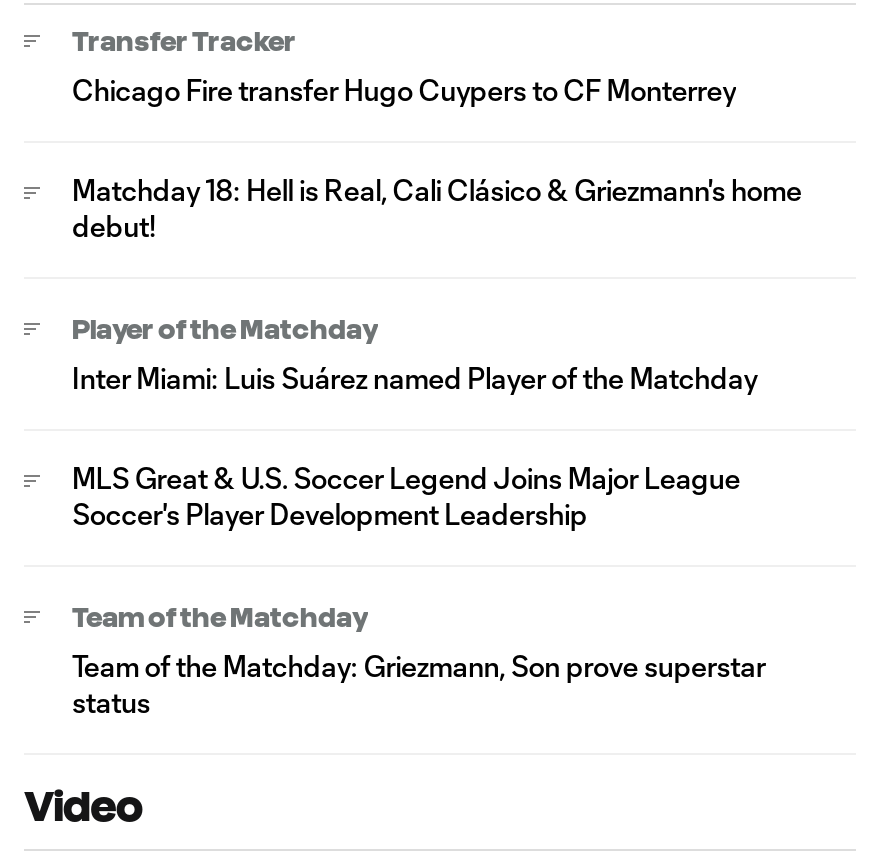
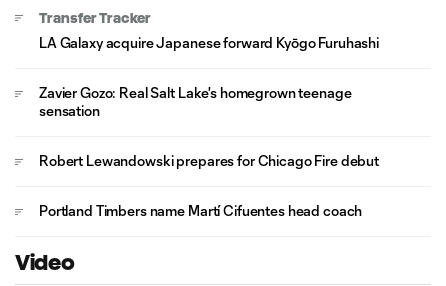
[72,73,802,719] Chicago Fire transfer Hugo Cuypers to CF Monterrey | Matchday 18: Hell is Real, Cali Clásico & Griezmann's home | debut! | Player of the Matchday | Inter Miami: Luis Suárez named Player of the Matchday | MLS Great & U.S. Soccer Legend Joins Major League | Soccer's Player Development Leadership | Team of the Matchday | Team of the Matchday: Griezmann, Son prove superstar | status -> [39,34,379,219] LA Galaxy acquire Japanese forward Kyōgo Furuhashi | Zavier Gozo: Real Salt Lake's homegrown teenage | sensation | Robert Lewandowski prepares for Chicago Fire debut | Portland Timbers name Martí Cifuentes head coach

